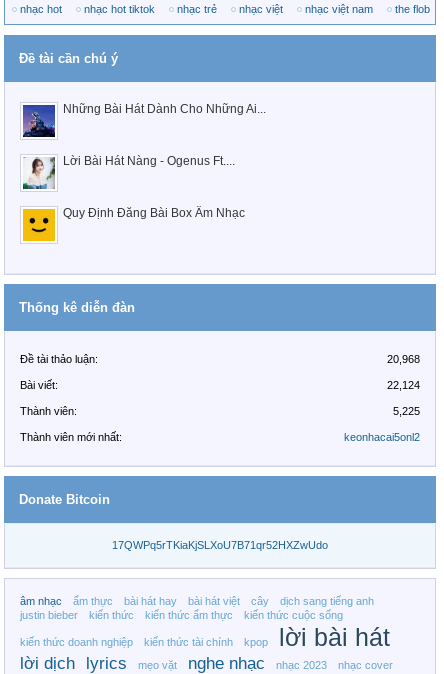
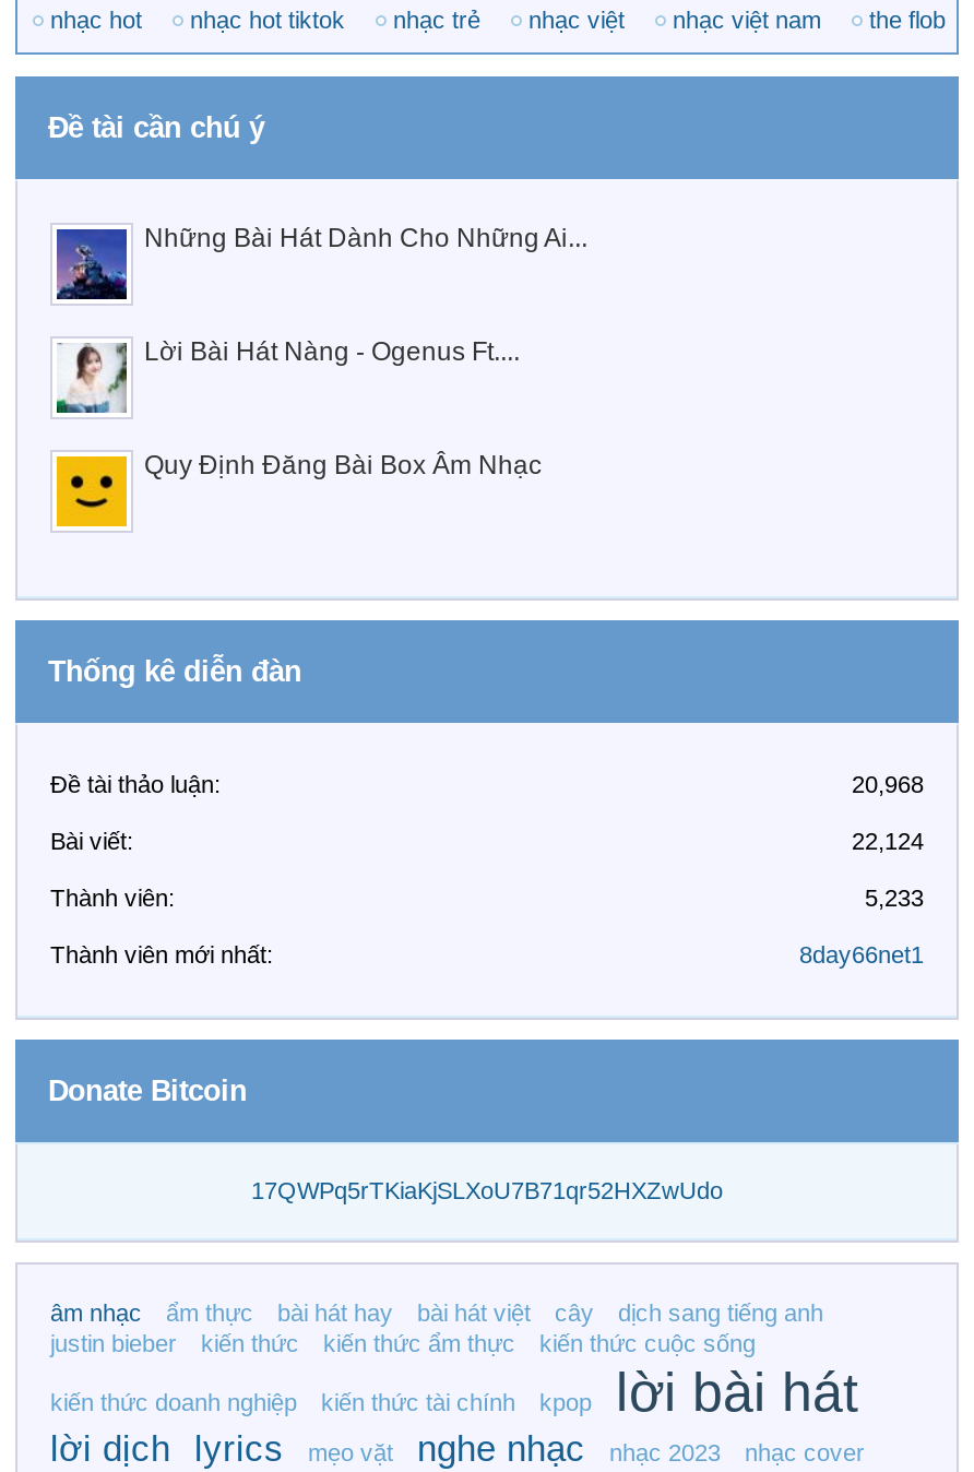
[393,405,420,417] 5,225 -> [865,885,924,911] 5,233
[344,431,420,443] keonhacai5onl2 -> [799,942,924,968] 8day66net1

